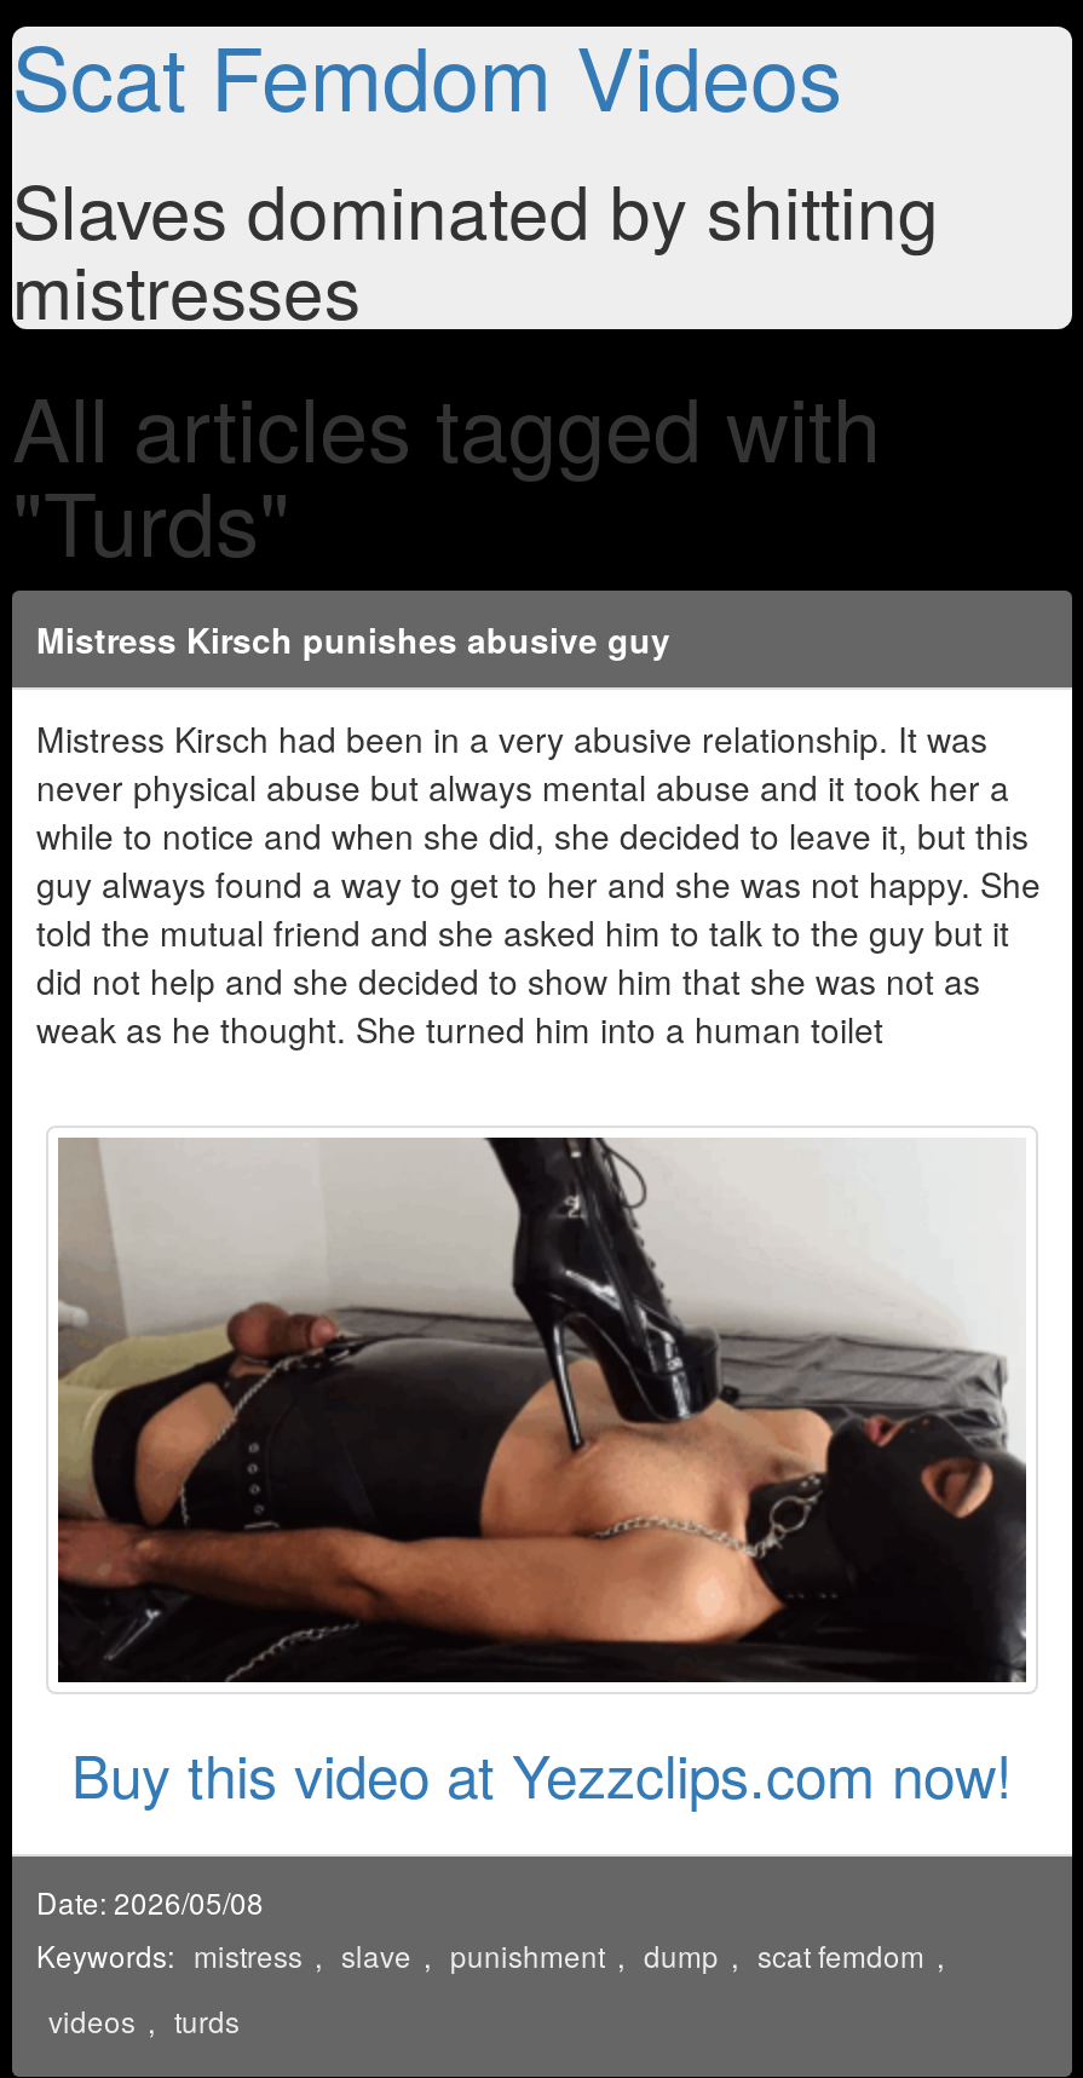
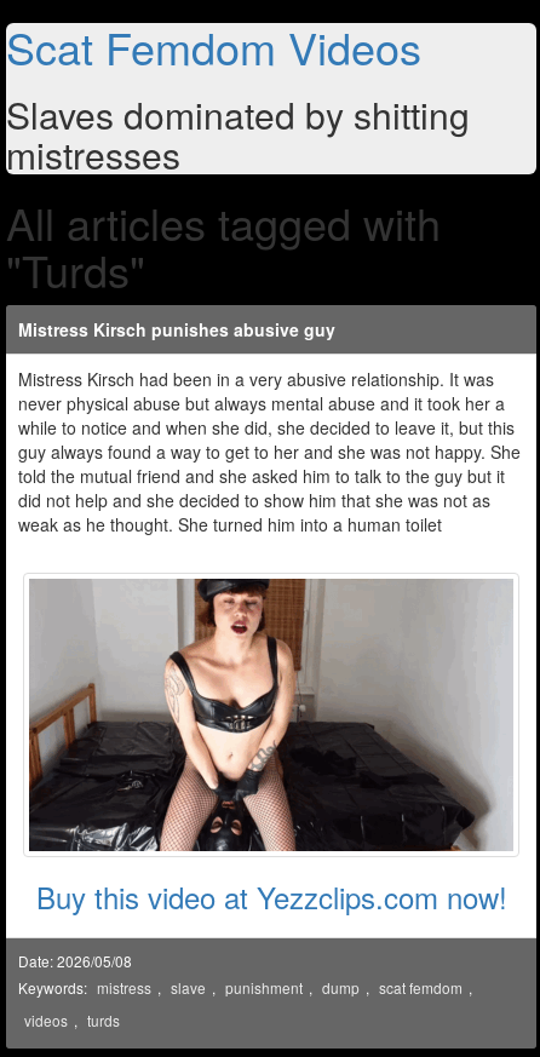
[58,1138,1029,1685] [image] -> [29,578,513,852] [image]

